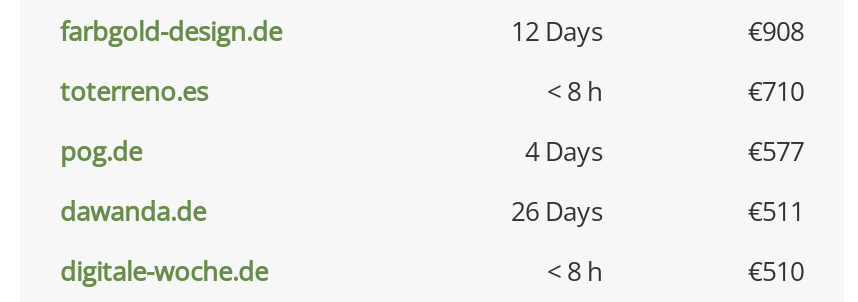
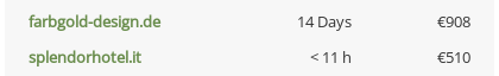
[511,13,603,49] 12 Days -> [296,11,351,32] 14 Days
[60,73,804,289] toterreno.es | < 8 h | €710 | pog.de | 4 Days | €577 | dawanda.de | 26 Days | €511 | digitale-woche.de | < 8 h -> [29,46,351,68] splendorhotel.it | < 11 h

